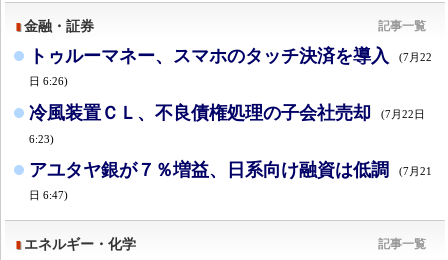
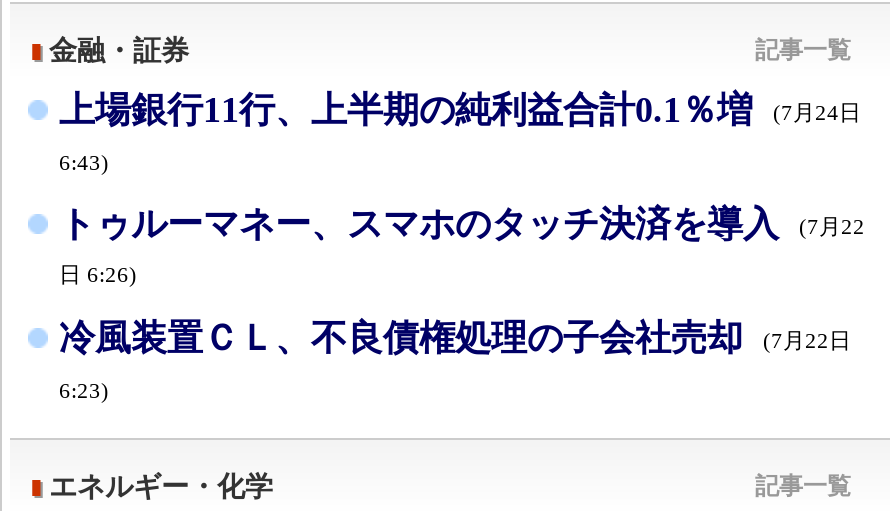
none -> [59,90,861,173] 上場銀行11行、上半期の純利益合計0.1％増 | (7月24日 | 6:43)
moved [29,46,432,145] -> [59,204,865,401]: トゥルーマネー、スマホのタッチ決済を導入 | (7月22 | 日 6:26) | 冷風装置ＣＬ、不良債権処理の子会社売却 | (7月22日 | 6:23)
[29,160,432,201] アユタヤ銀が７％増益、日系向け融資は低調 | (7月21 | 日 6:47) -> none

